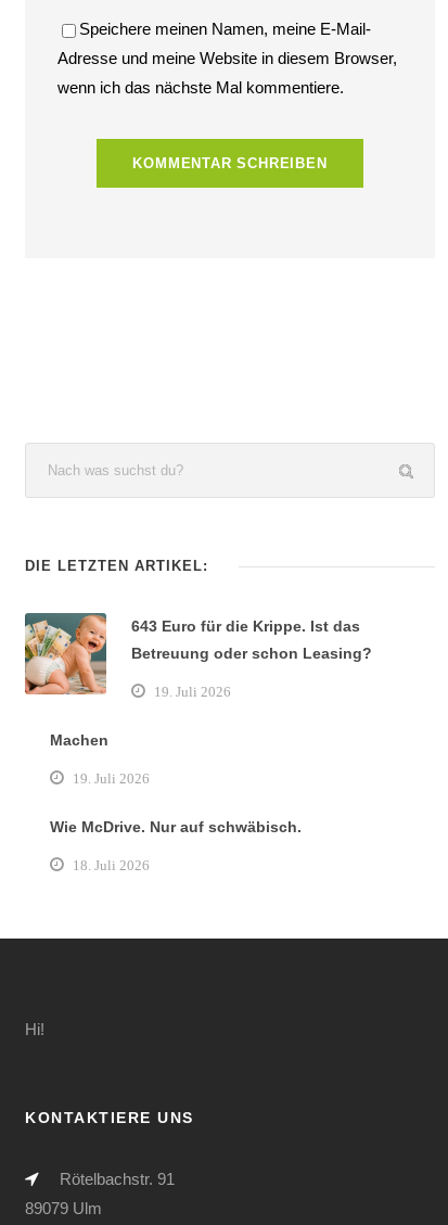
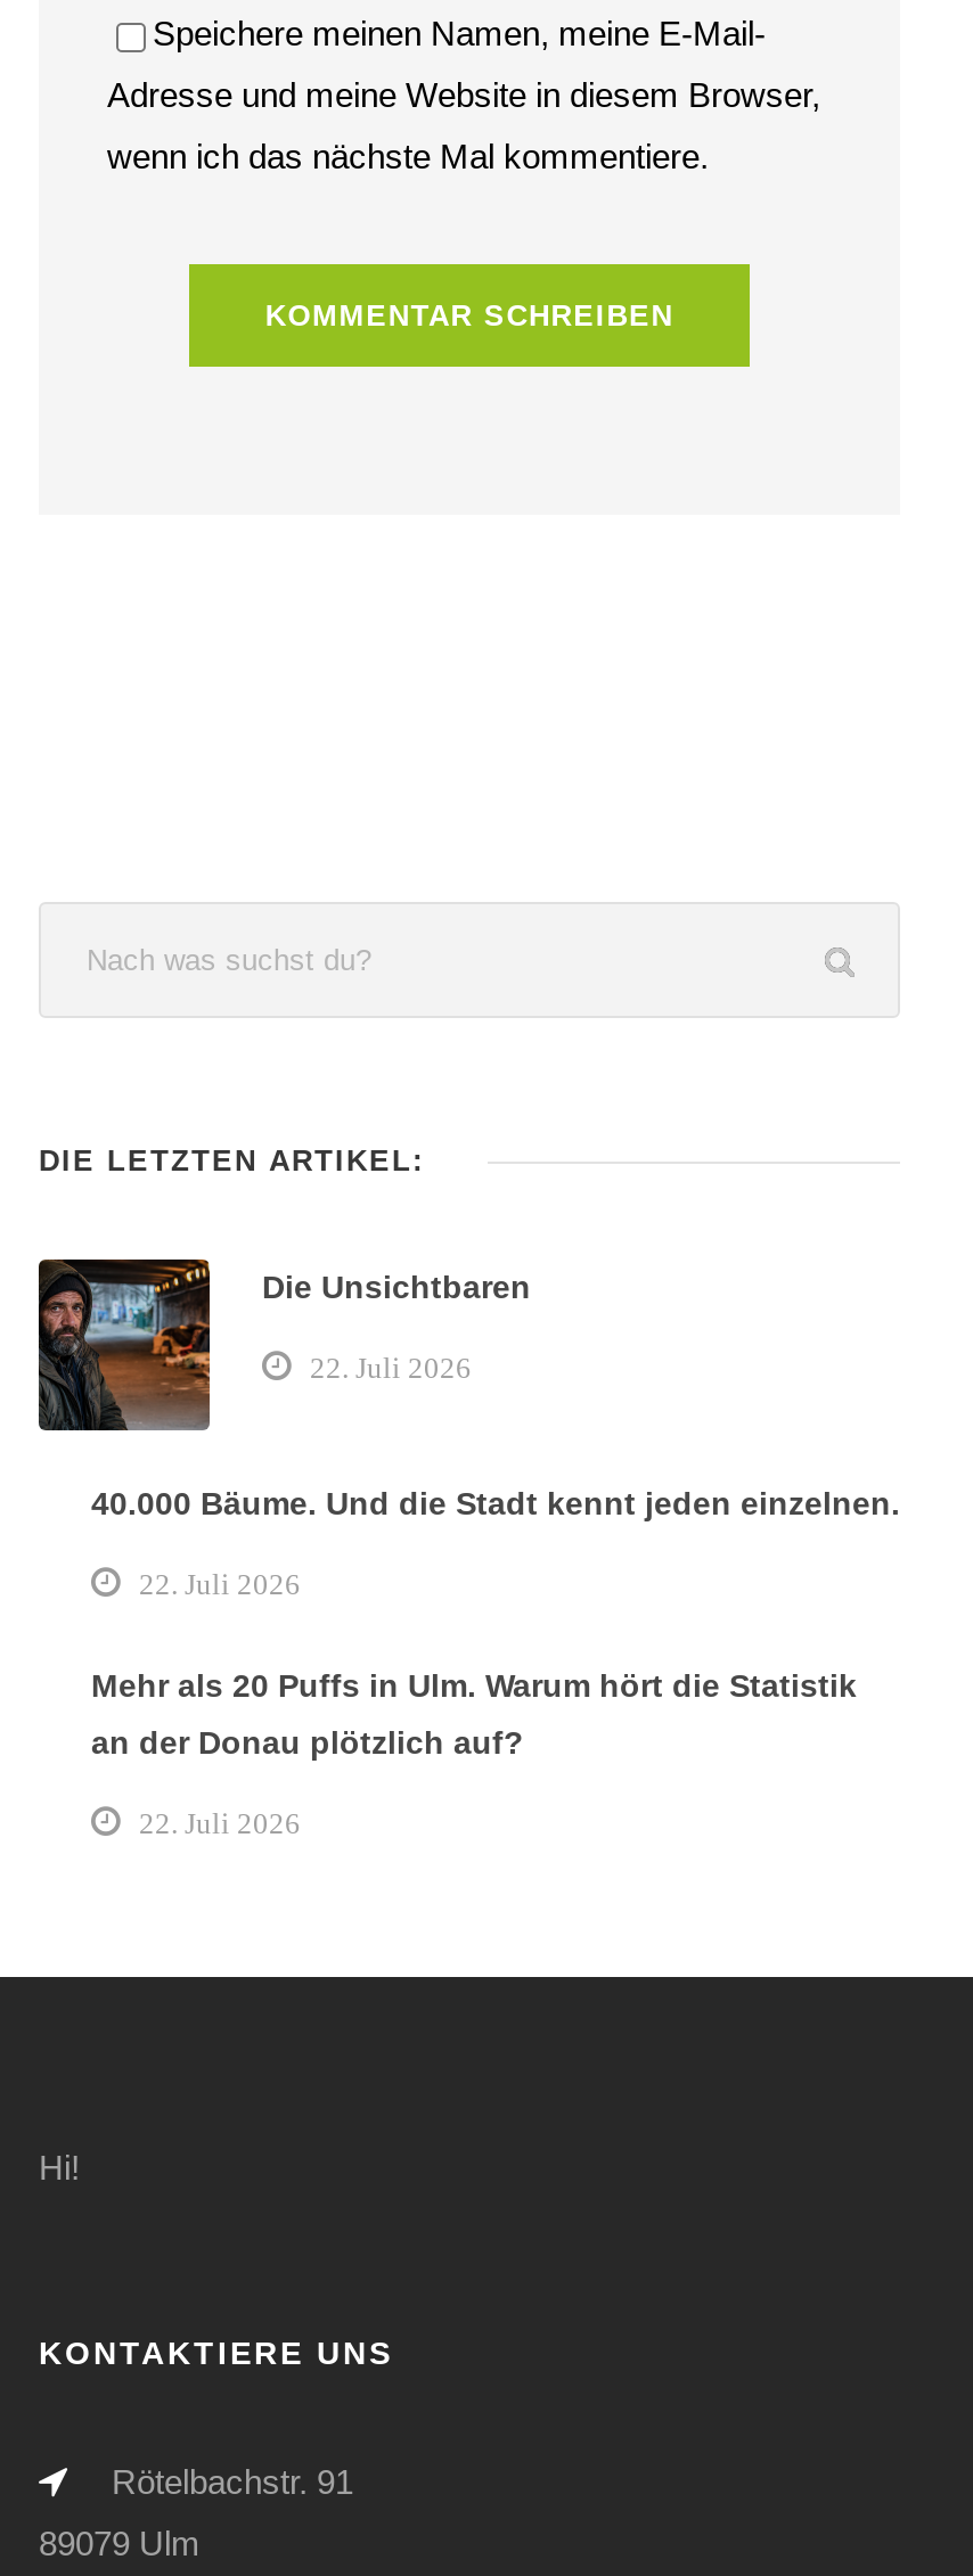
[24,612,360,696] [image] | 643 Euro für die Krippe. Ist das -> [36,1257,531,1433] [image] | Die Unsichtbaren
[131,645,372,662] Betreuung oder schon Leasing? -> [310,1352,472,1386] 22. Juli 2026
[154,684,231,700] 19. Juli 2026 -> [91,1486,900,1522] 40.000 Bäume. Und die Stadt kennt jeden einzelnen.
[50,732,108,749] Machen -> [139,1568,301,1602] 22. Juli 2026
[73,771,150,787] 19. Juli 2026 -> [91,1668,857,1705] Mehr als 20 Puffs in Ulm. Warum hört die Statistik
[50,819,302,836] Wie McDrive. Nur auf schwäbisch. -> [91,1725,524,1762] an der Donau plötzlich auf?
[73,858,150,874] 18. Juli 2026 -> [139,1807,301,1841] 22. Juli 2026

